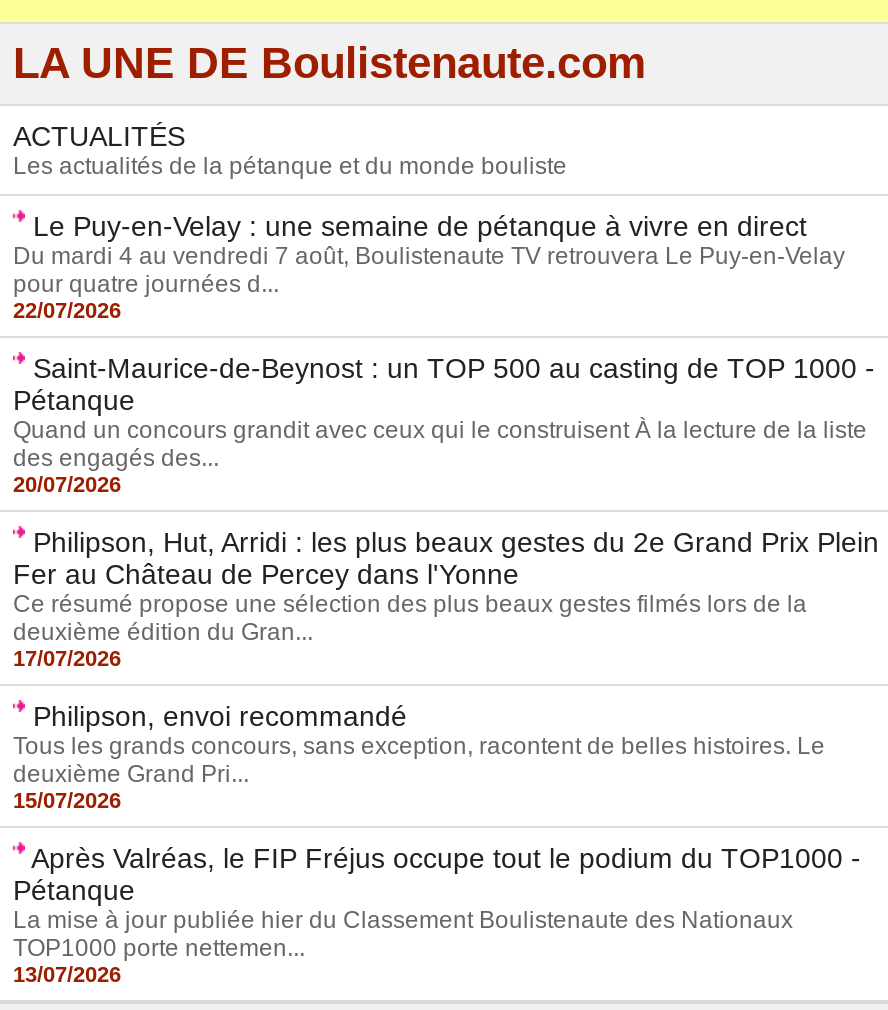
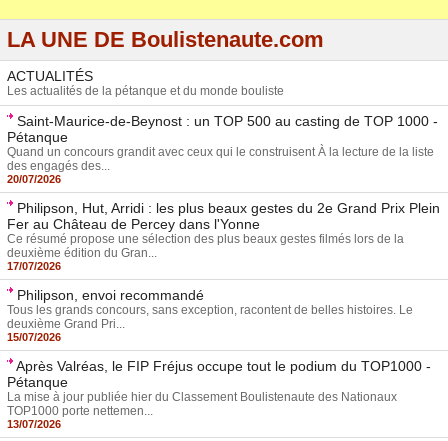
[13,210,845,322] Le Puy-en-Velay : une semaine de pétanque à vivre en direct | Du mardi 4 au vendredi 7 août, Boulistenaute TV retrouvera Le Puy-en-Velay | pour quatre journées d... | 22/07/2026 -> none

